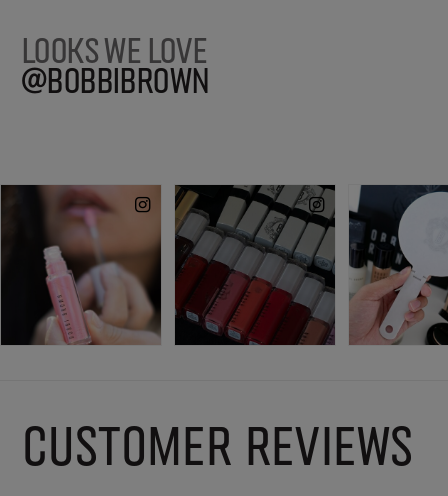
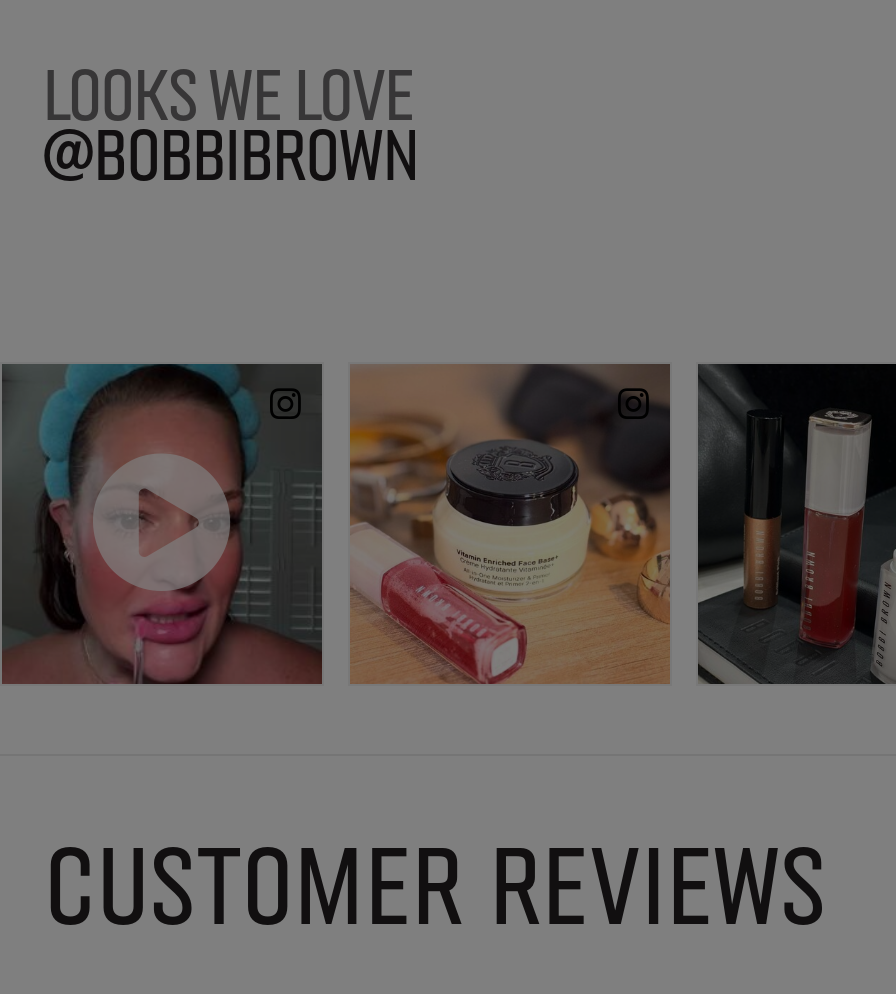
[3,184,162,346] [image] -> [6,362,324,686] [image]
[174,184,336,346] [image] -> [348,362,672,686] [image]
[349,185,445,345] [image] -> [696,362,890,686] [image]

